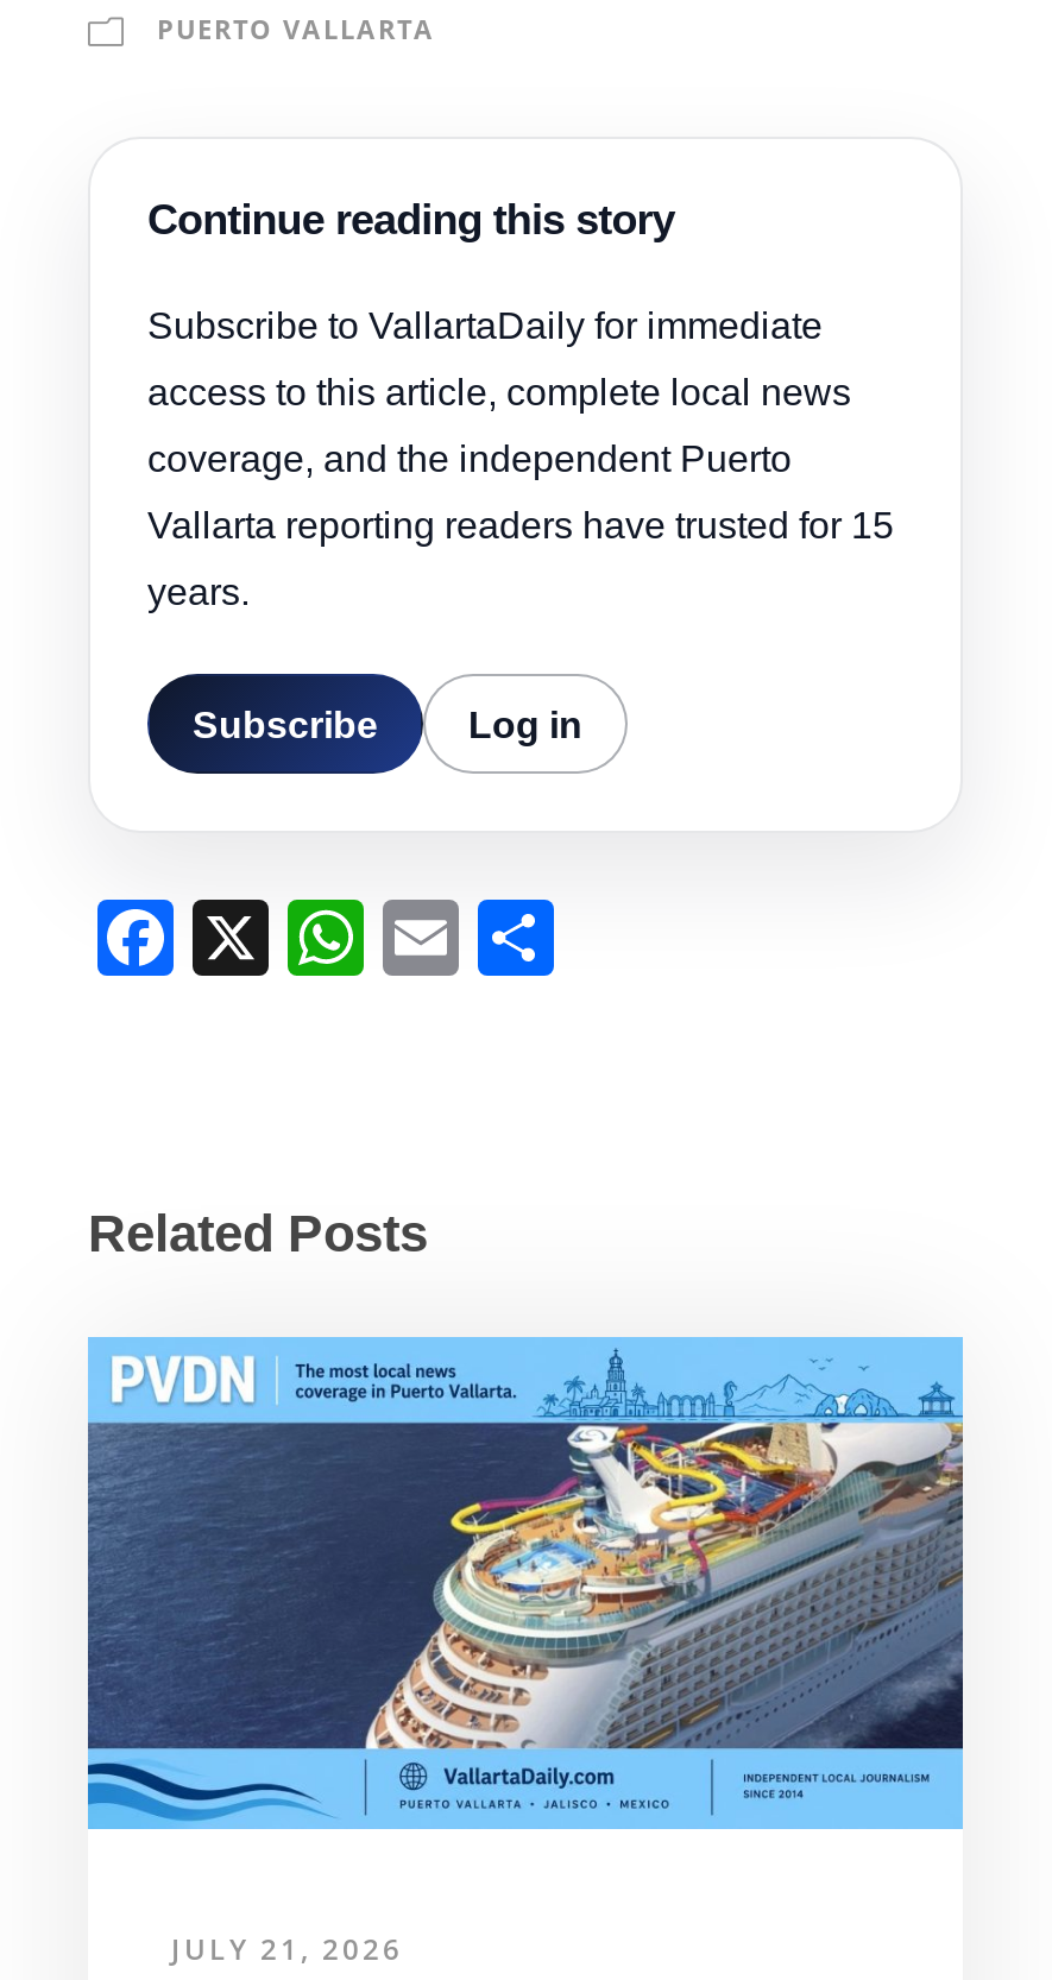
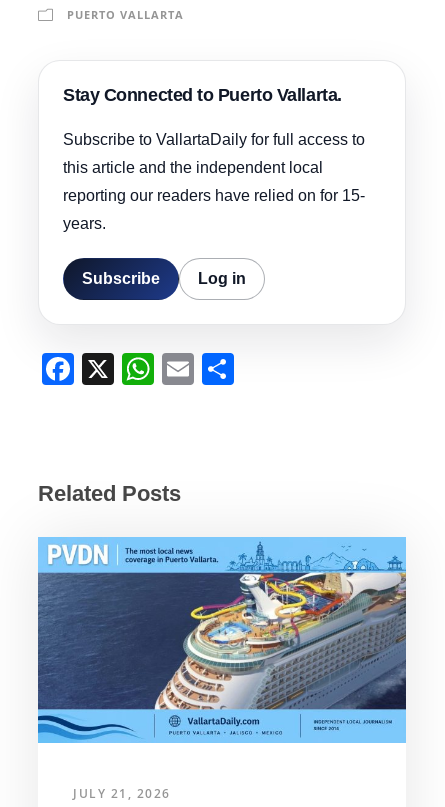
[147,196,894,546] Continue reading this story | Subscribe to VallartaDaily for immediate | access to this article, complete local news | coverage, and the independent Puerto | Vallarta reporting readers have trusted for 15 -> [63,85,365,204] Stay Connected to Puerto Vallarta. | Subscribe to VallartaDaily for full access to | this article and the independent local | reporting our readers have relied on for 15-

